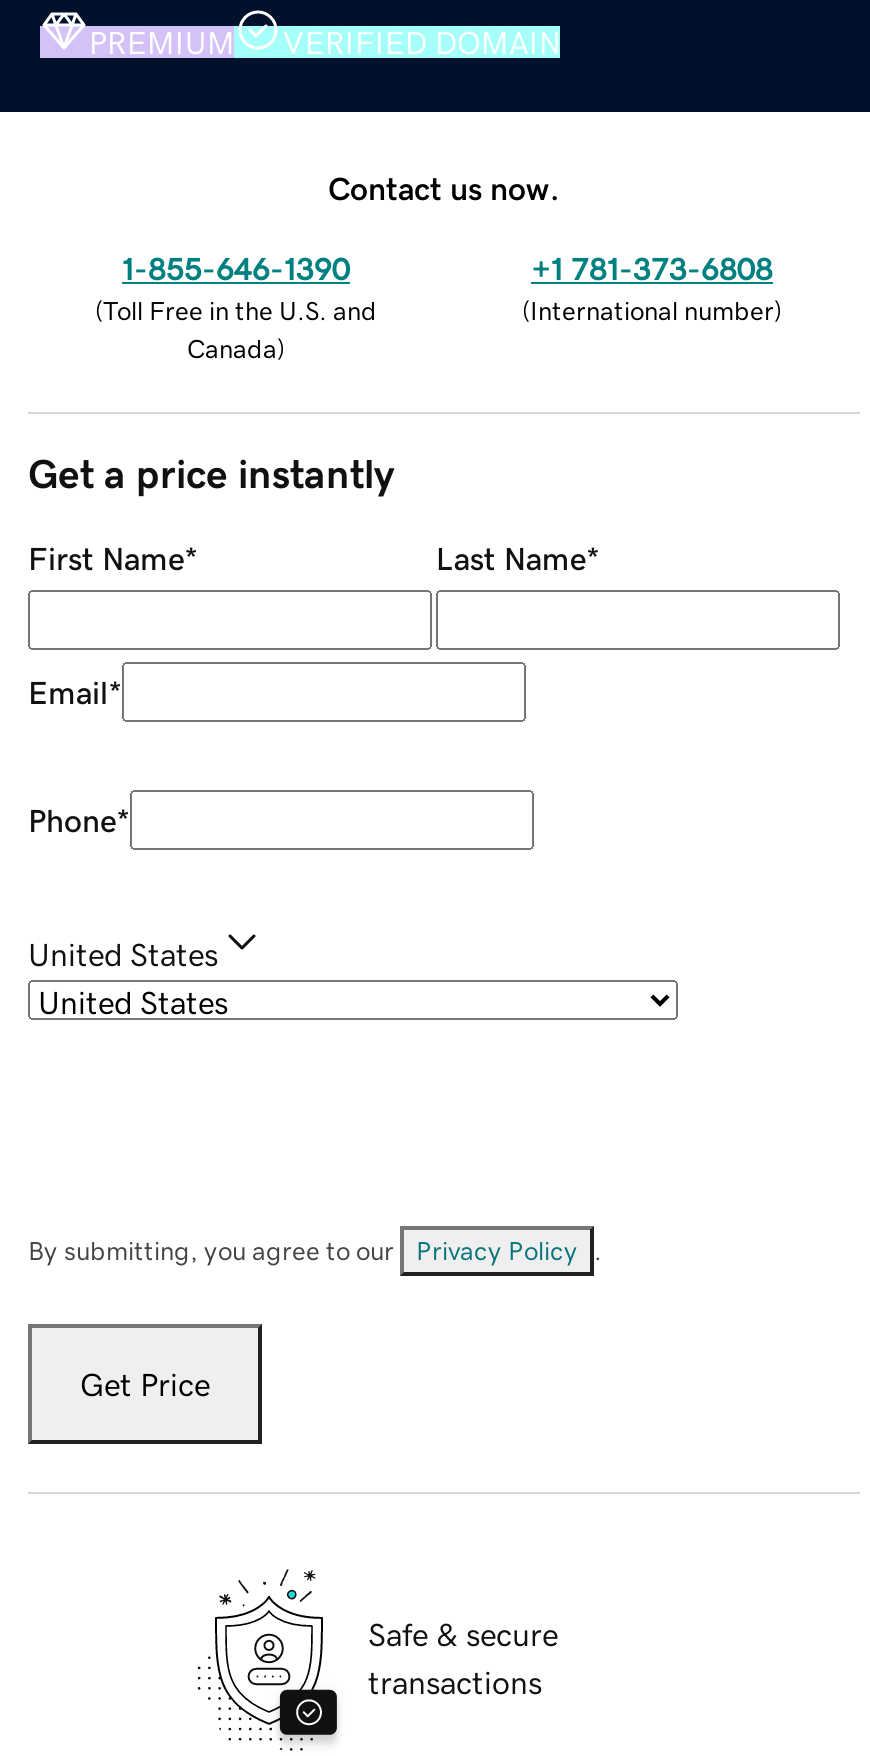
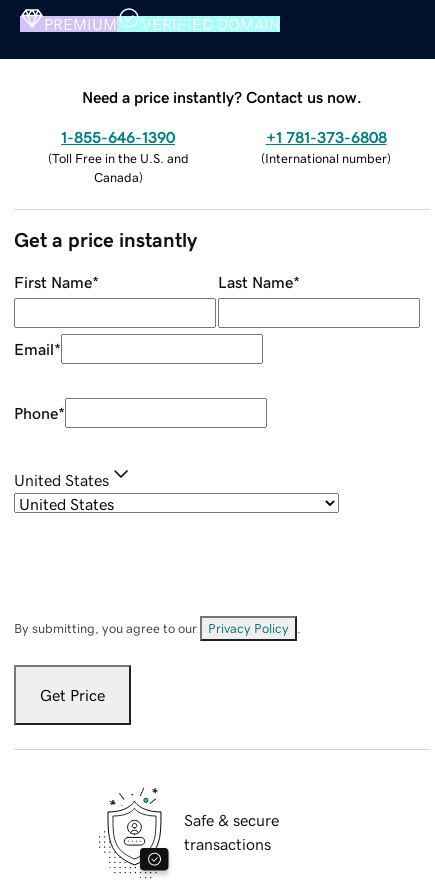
[328,171,560,203] Contact us now. -> [82,89,362,105] Need a price instantly? Contact us now.

